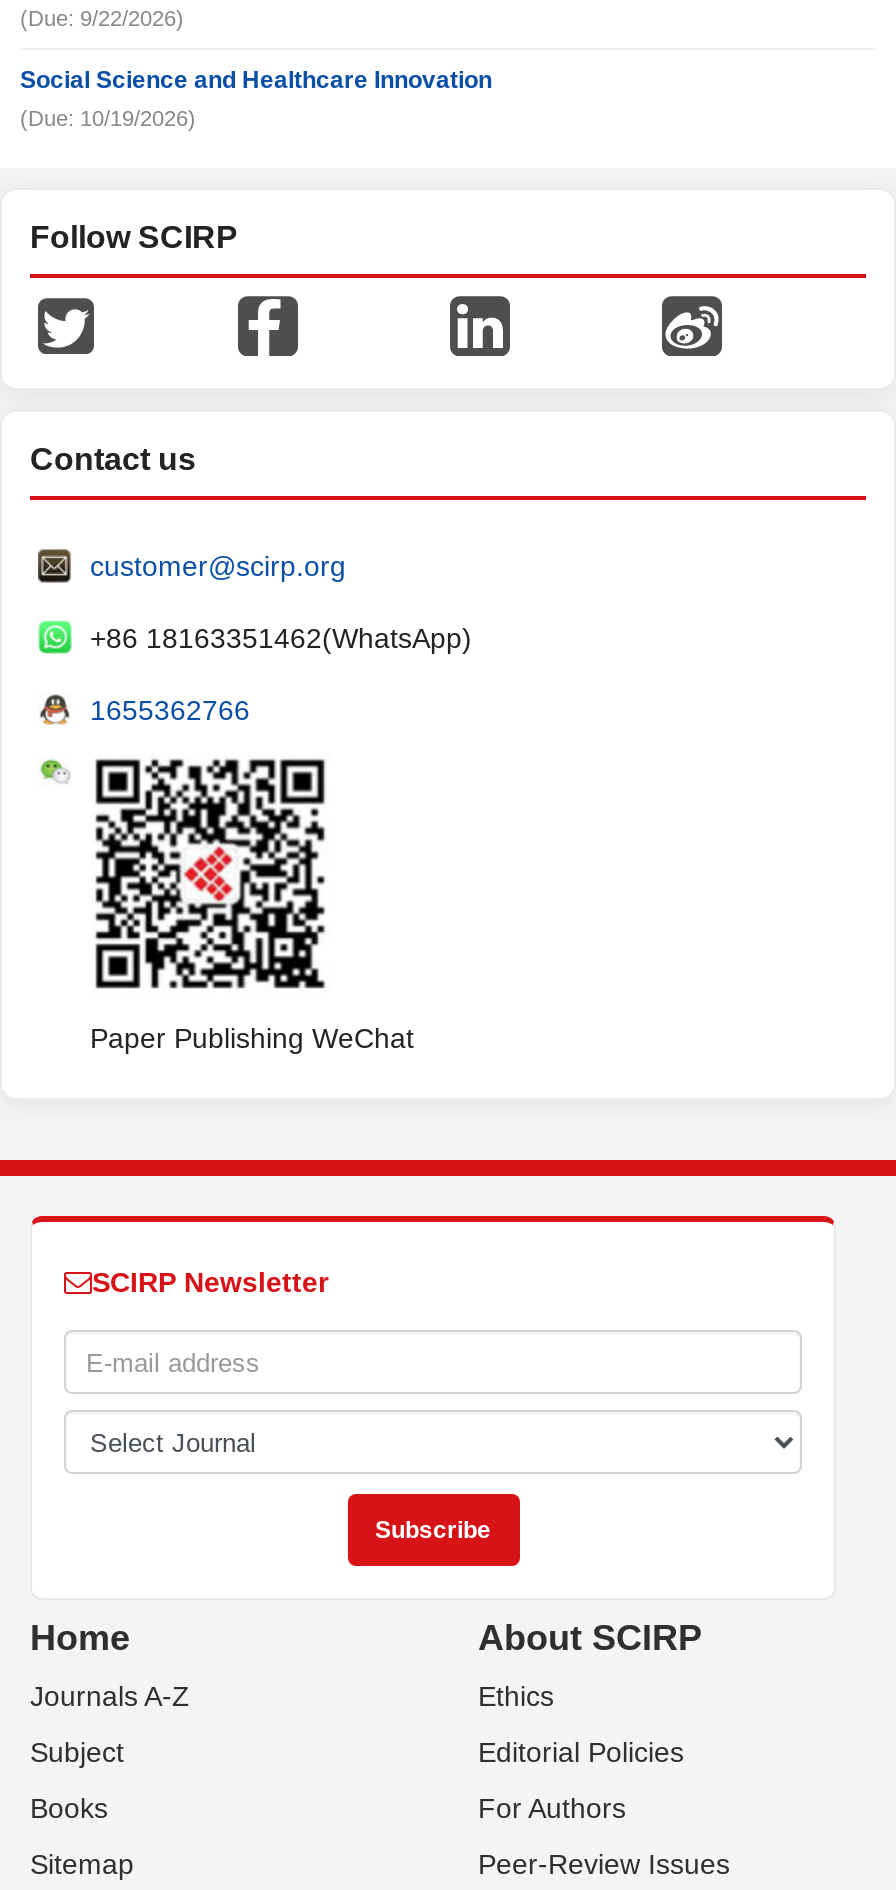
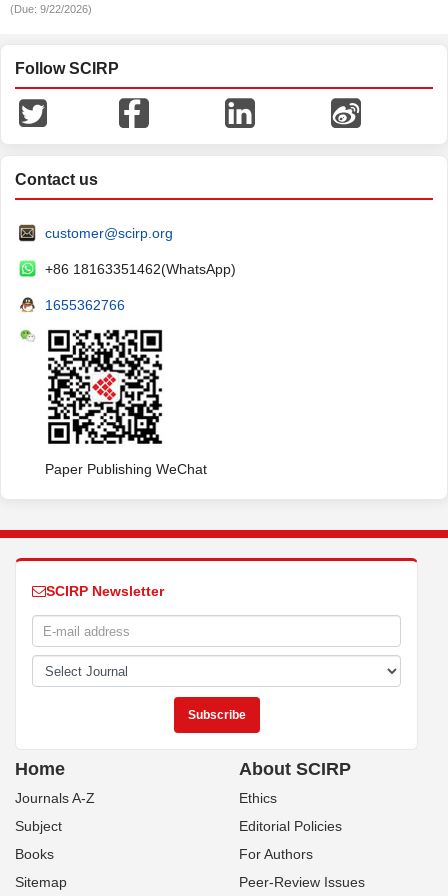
[20,66,492,130] Social Science and Healthcare Innovation | (Due: 10/19/2026) -> none

